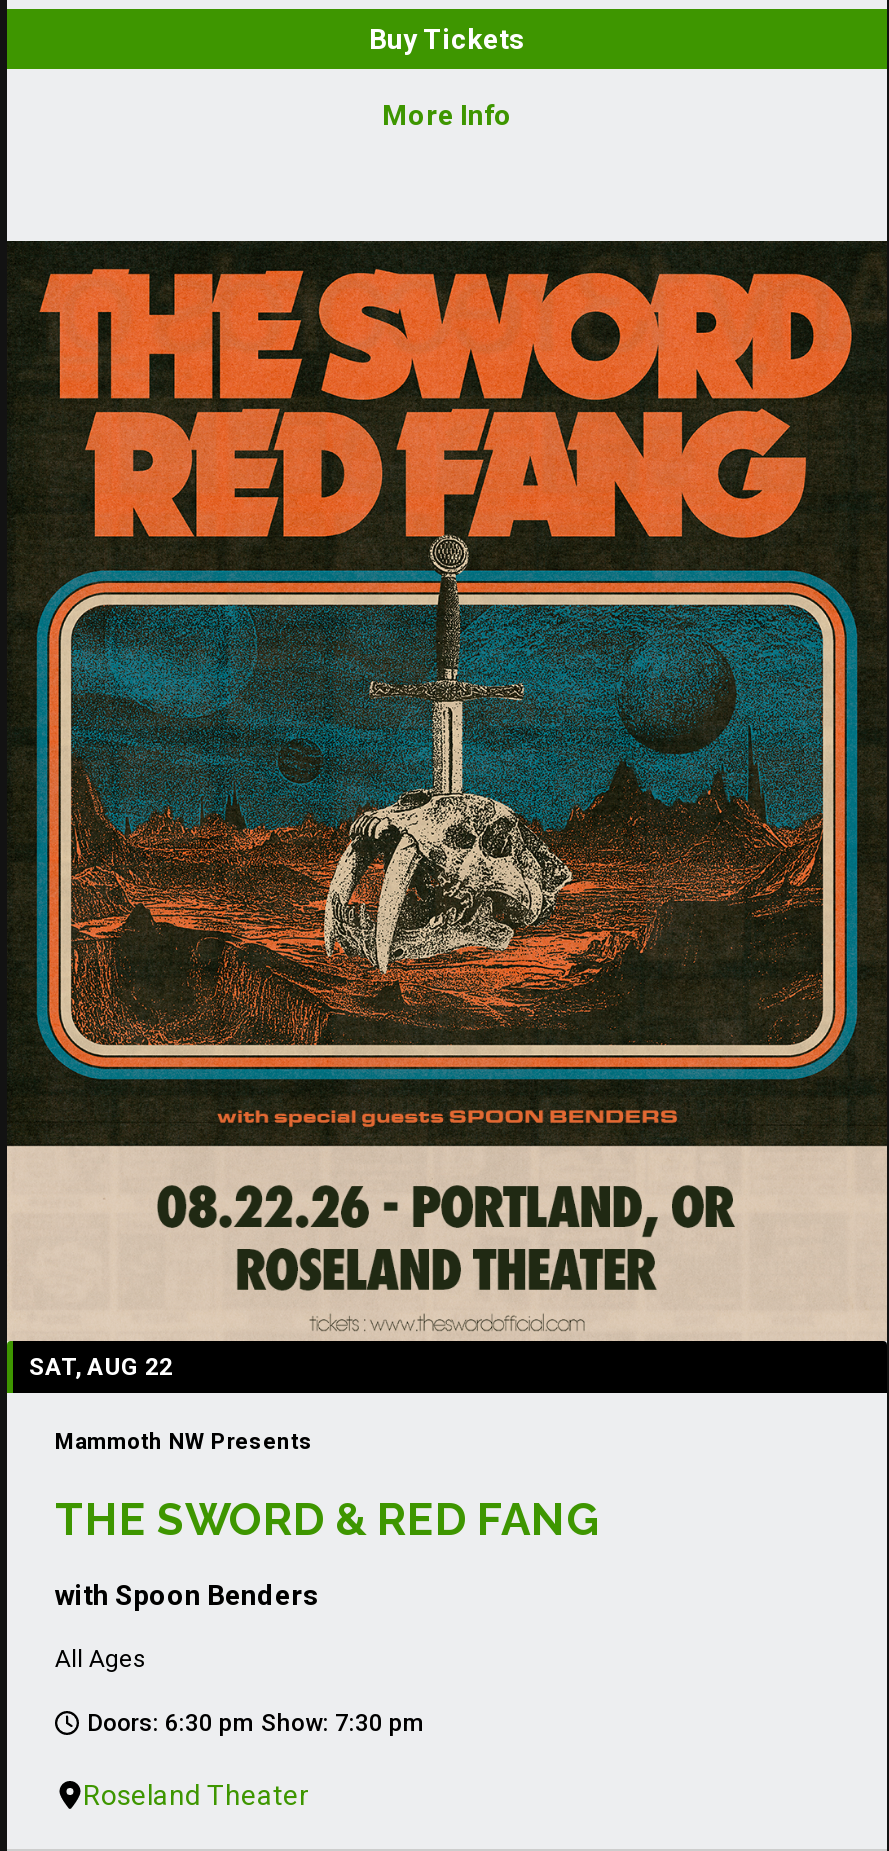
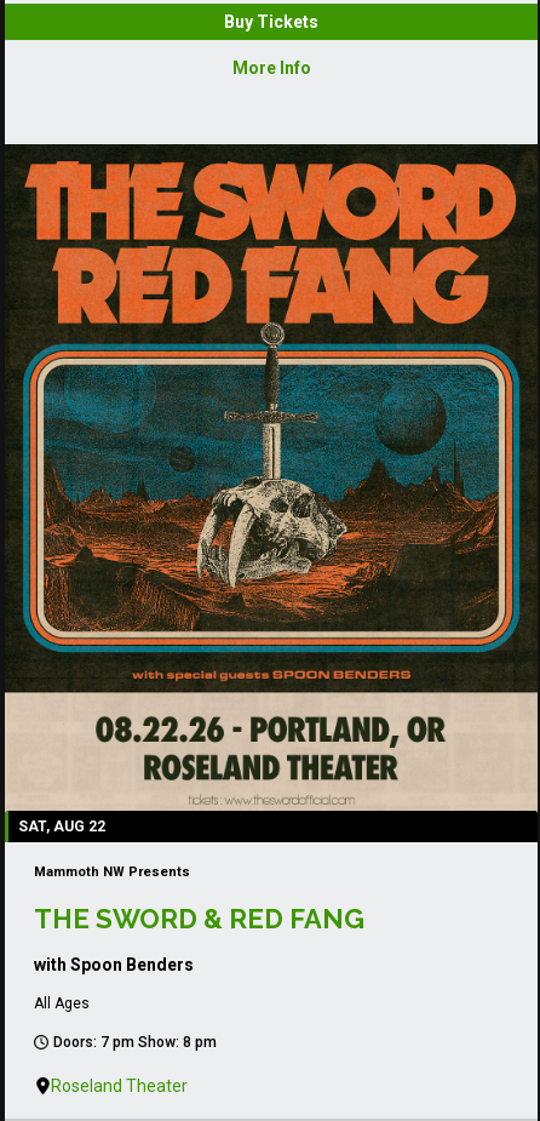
[87,1709,425,1737] Doors: 6:30 pm Show: 7:30 pm -> [53,1034,217,1051] Doors: 7 pm Show: 8 pm

